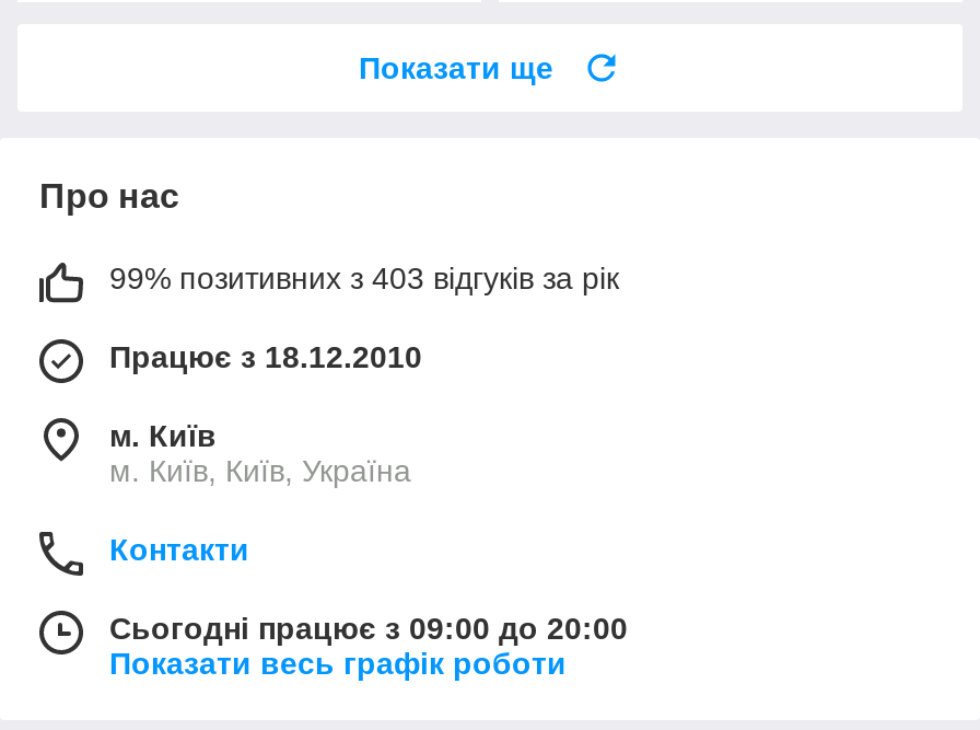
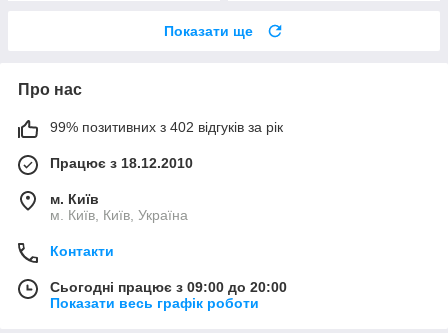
[109,260,619,295] 99% позитивних з 403 відгуків за рік -> [50,119,283,135] 99% позитивних з 402 відгуків за рік

